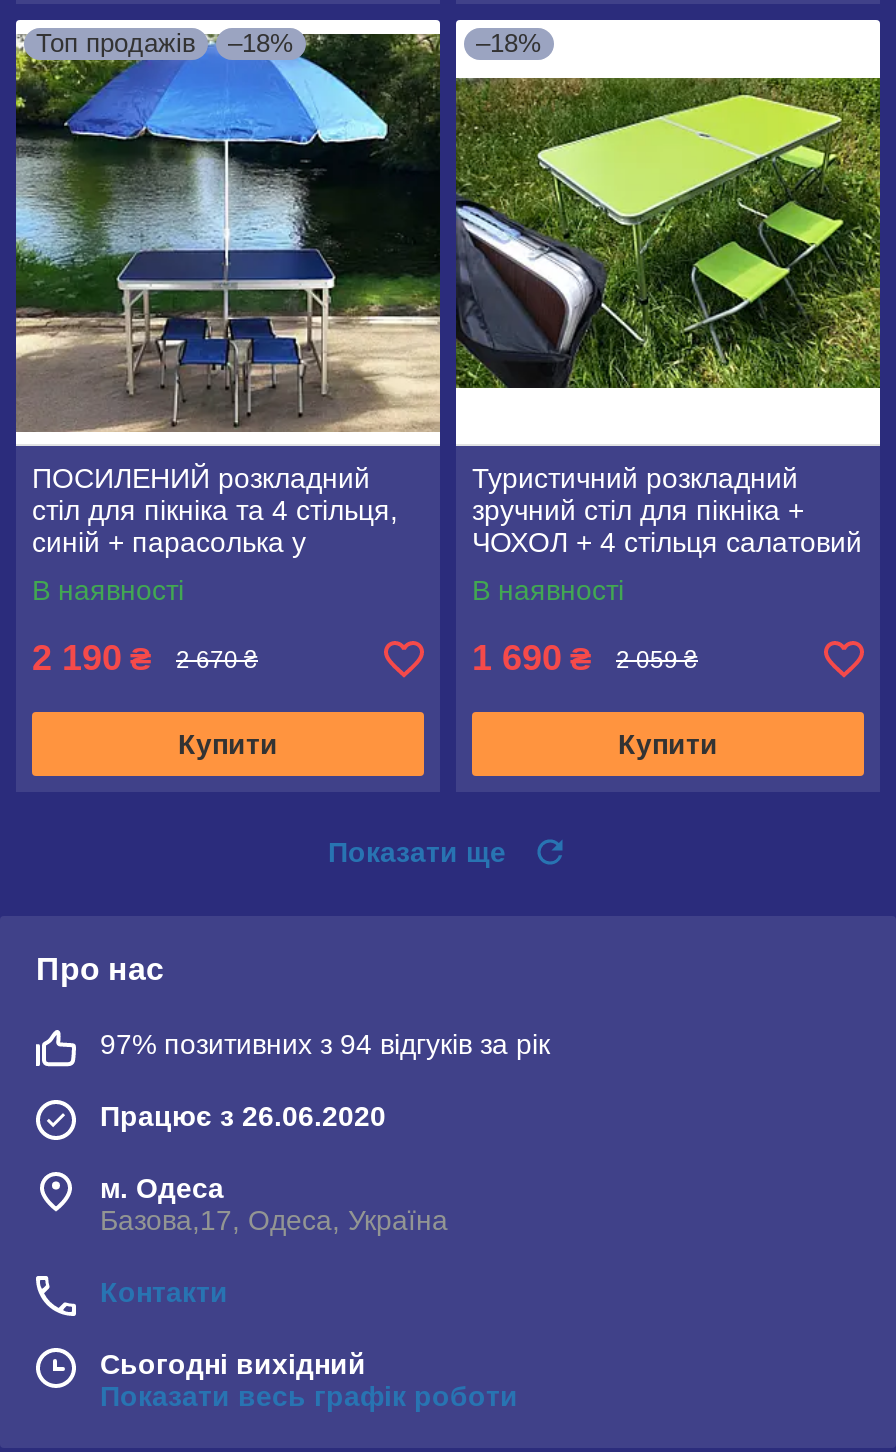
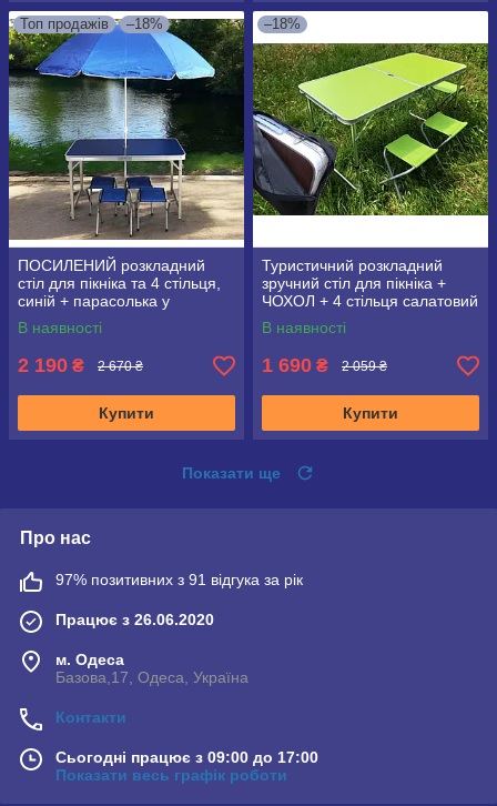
[100,1028,550,1060] 97% позитивних з 94 відгуків за рік -> [55,571,303,589] 97% позитивних з 91 відгука за рік
[100,1348,366,1380] Сьогодні вихідний -> [55,748,318,766] Сьогодні працює з 09:00 до 17:00

